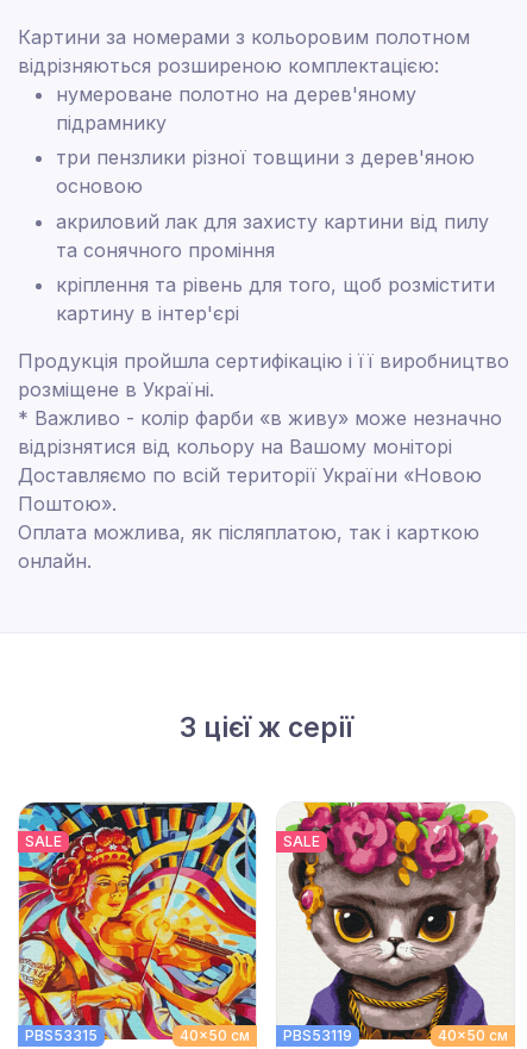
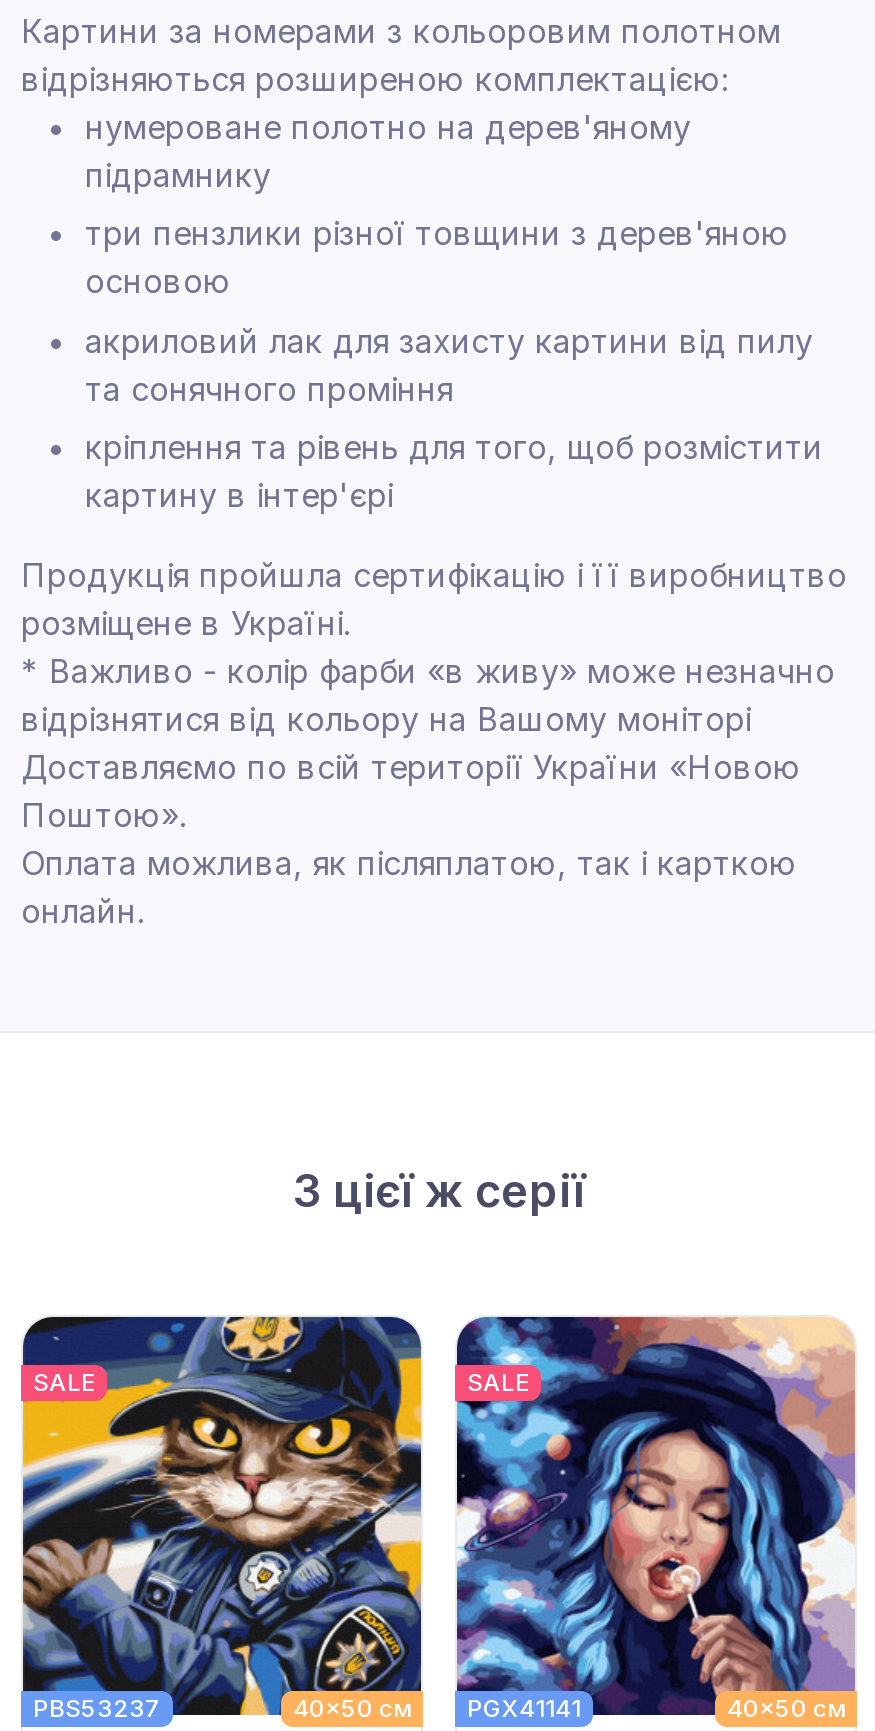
[18,801,257,1045] [image] | PBS53315 -> [21,1315,423,1724] [image] | PBS53237
[180,801,514,1045] [image] | 40x50 см PBS53119 -> [293,1315,857,1724] [image] | 40x50 см PGX41141

